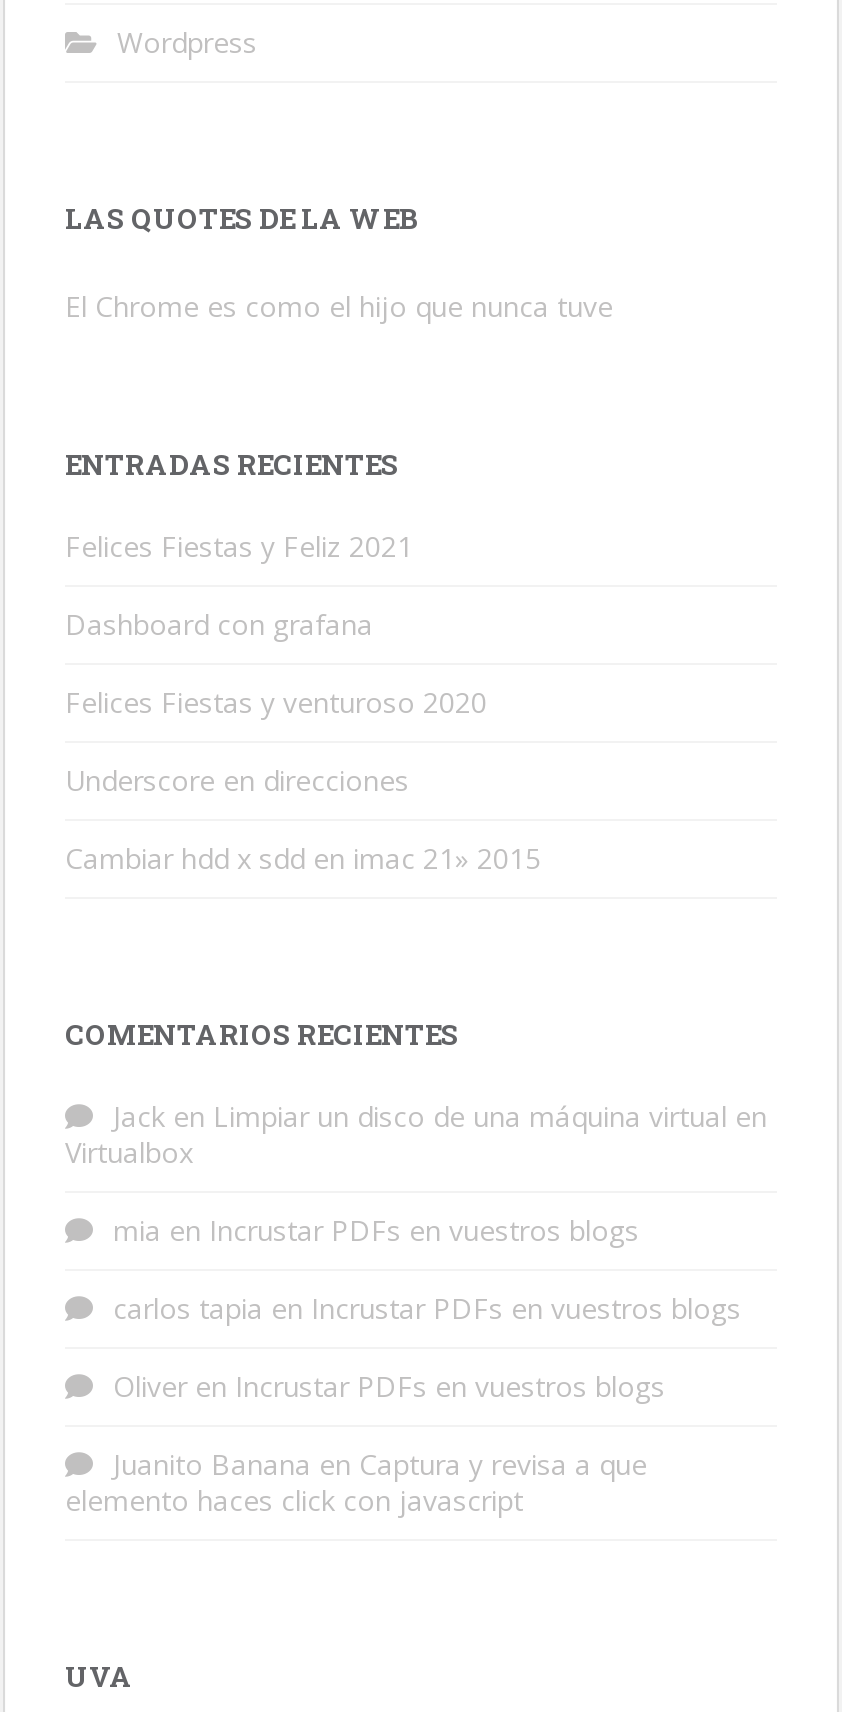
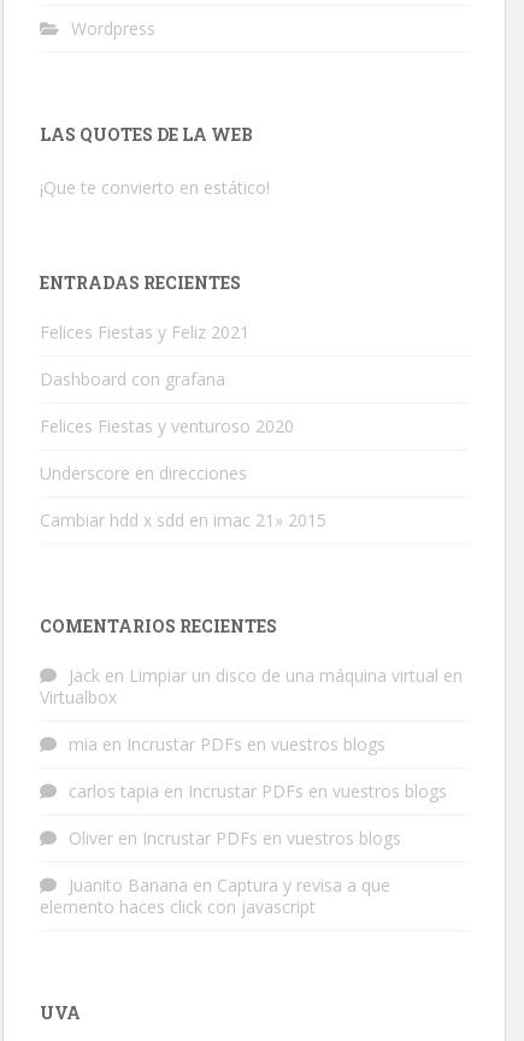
[65,287,613,325] El Chrome es como el hijo que nunca tuve -> [40,176,270,199] ¡Que te convierto en estático!

